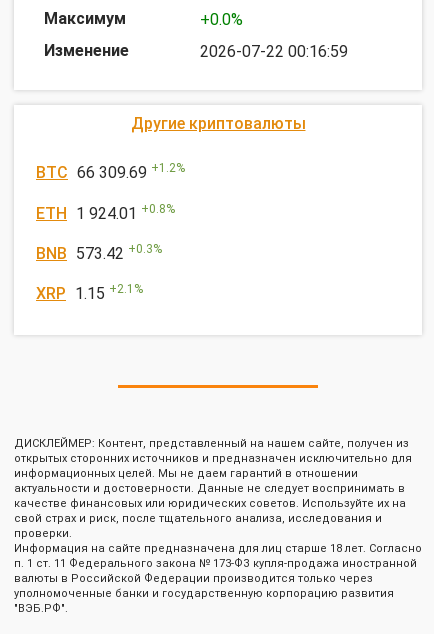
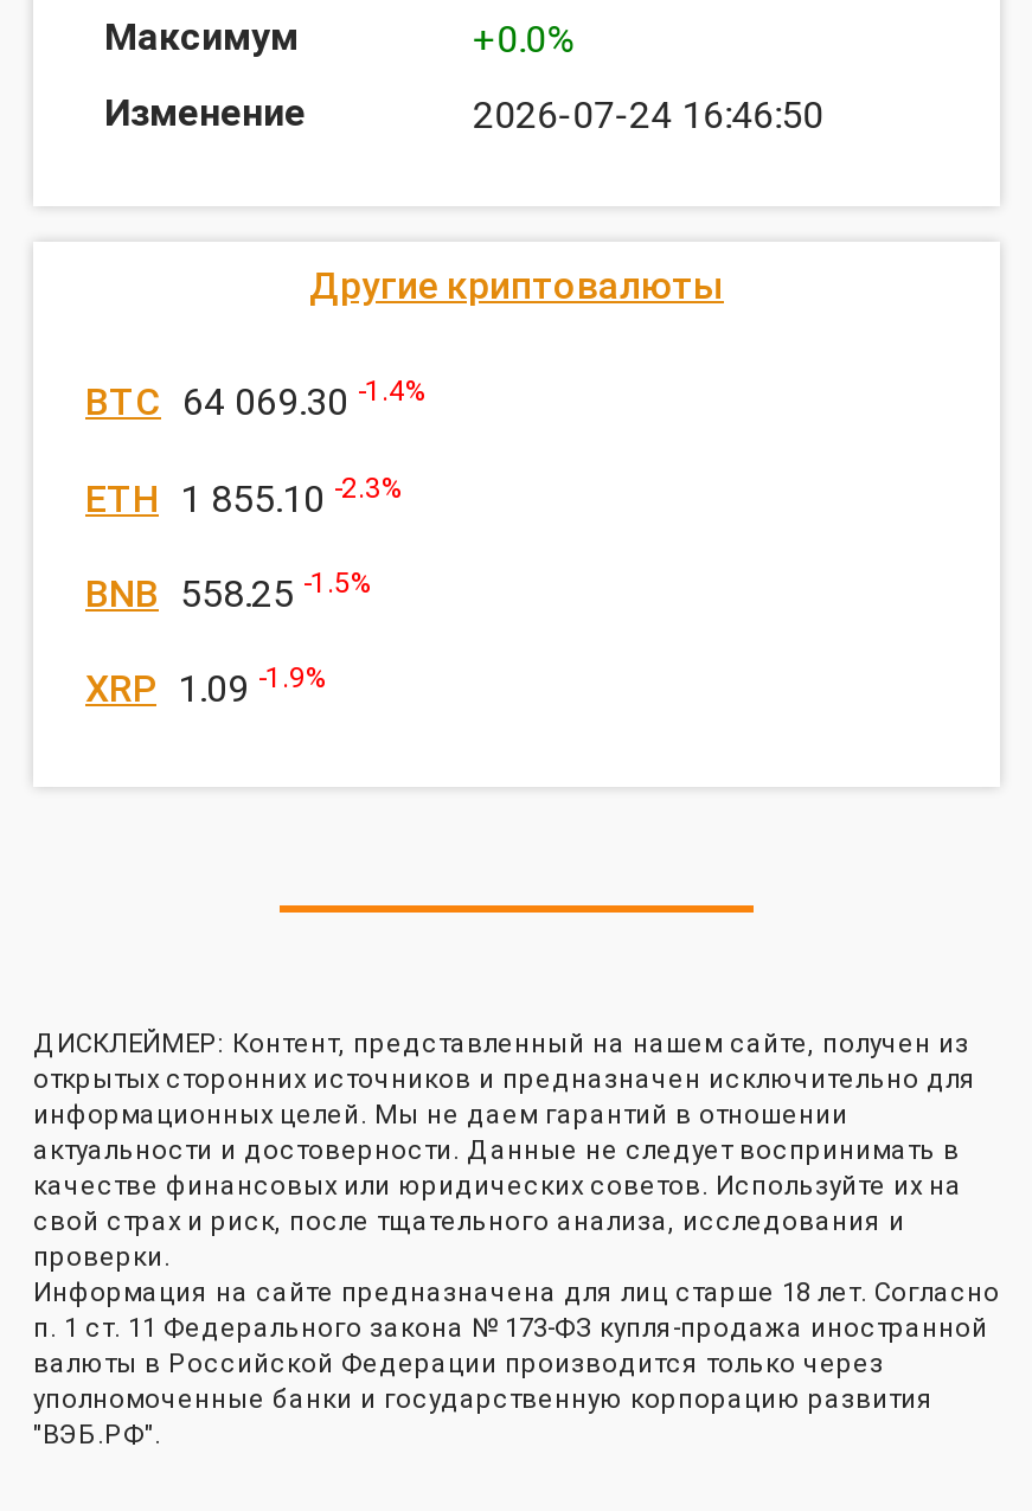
[200,42,348,61] 2026-07-22 00:16:59 -> [473,92,824,137] 2026-07-24 16:46:50
[36,161,185,182] BTC 66 309.69 + 1.2% -> [85,375,427,425] BTC 64 069.30 -1.4%
[36,202,175,223] ETH 1 924.01 +0.8% -> [85,471,403,520] ETH 1 855.10 -2.3%
[36,242,162,263] BNB 573.42 +0.3% -> [85,566,372,616] BNB 558.25 -1.5%
[36,282,143,303] XRP 1.15 +2.1% -> [85,662,327,712] XRP 1.09 -1.9%

